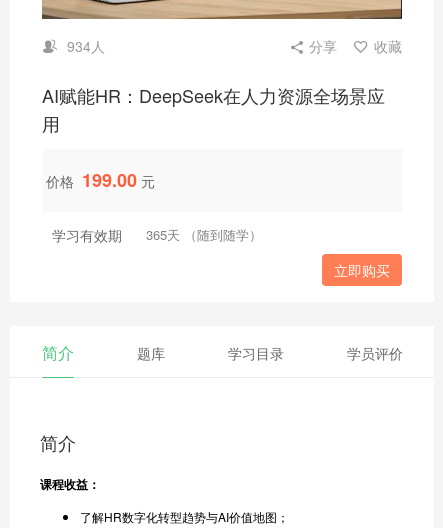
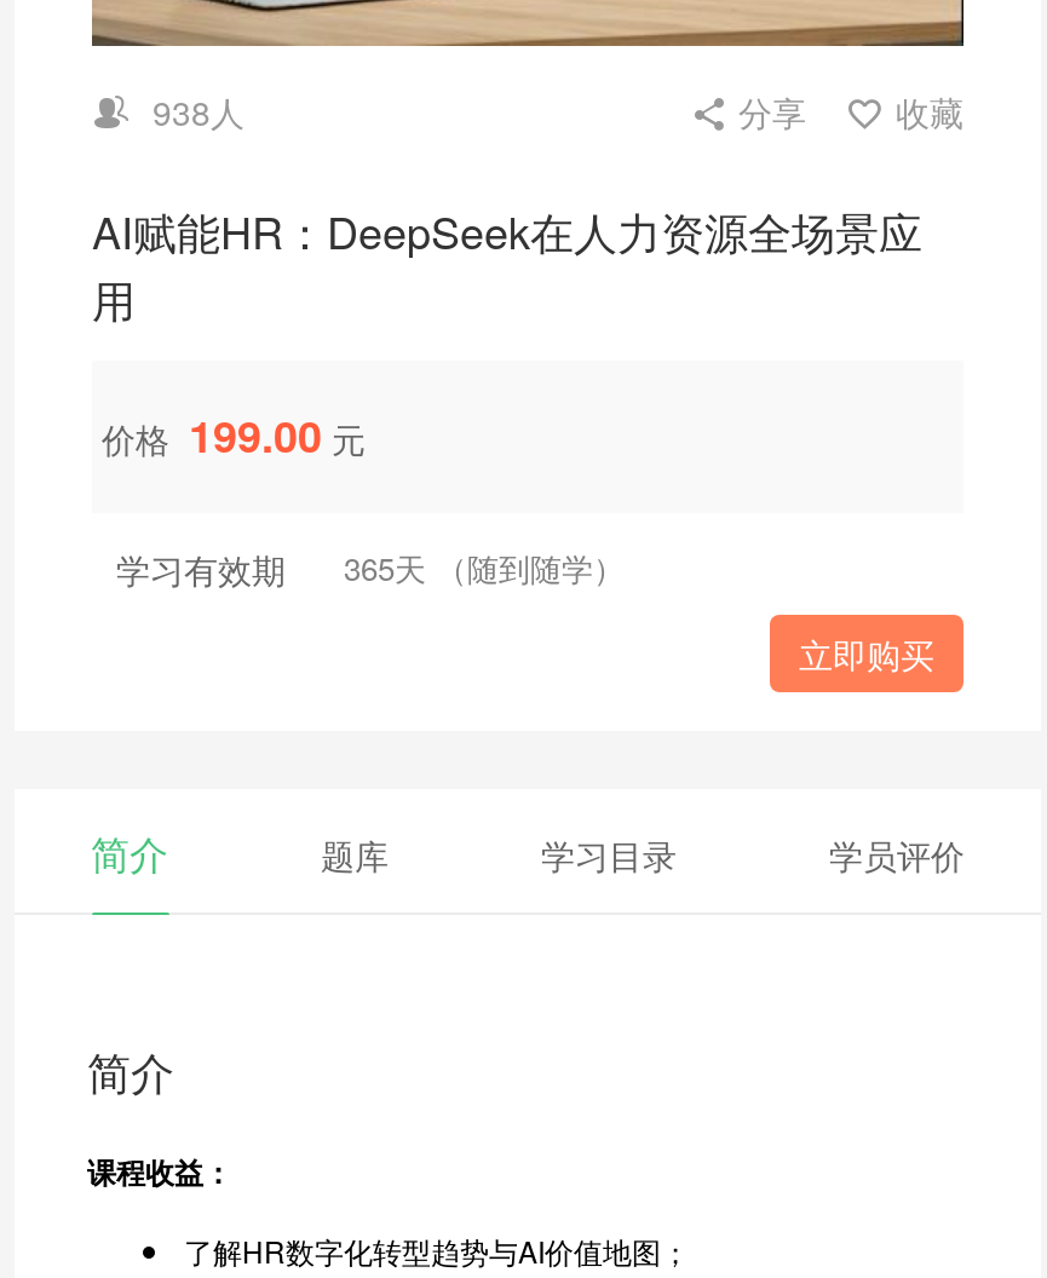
[67,35,105,55] 934人 -> [153,86,245,134] 938人

